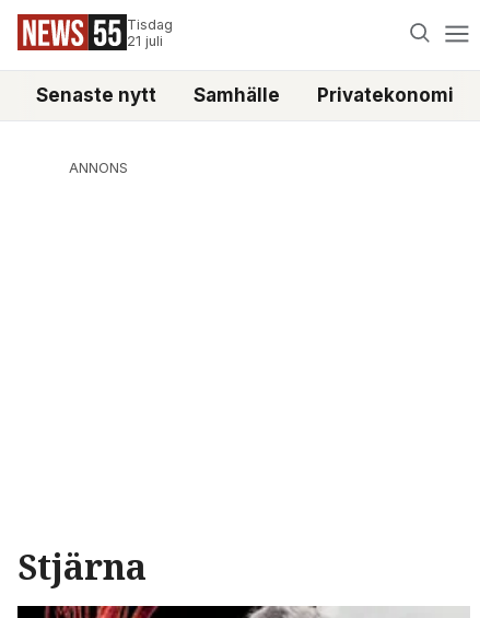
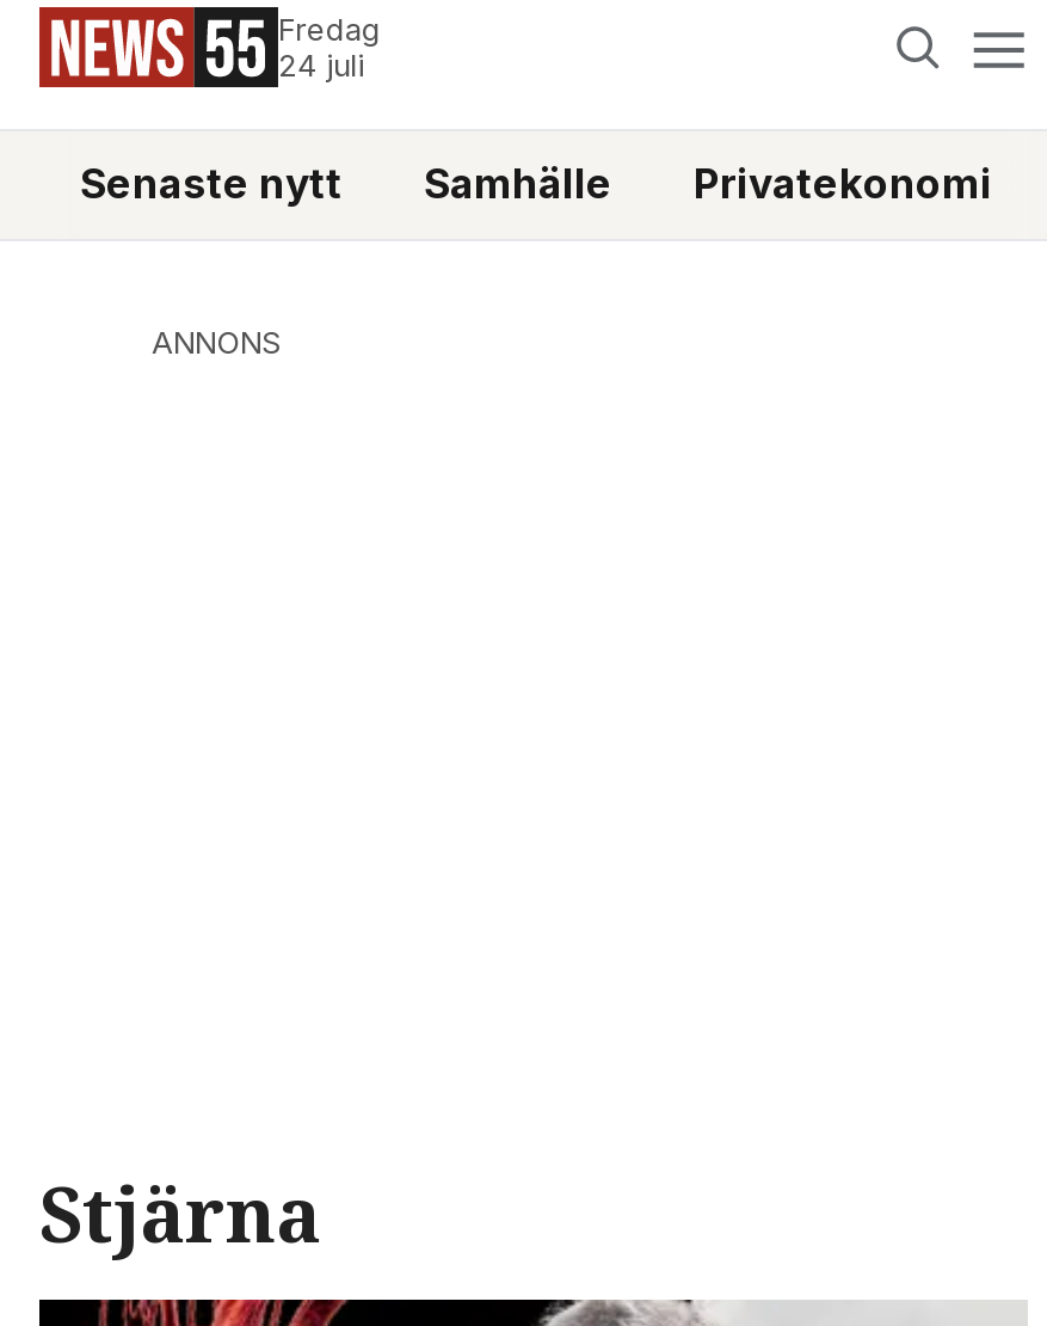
[127,16,173,49] Tisdag | 21 juli -> [278,12,381,84] Fredag | 24 juli

